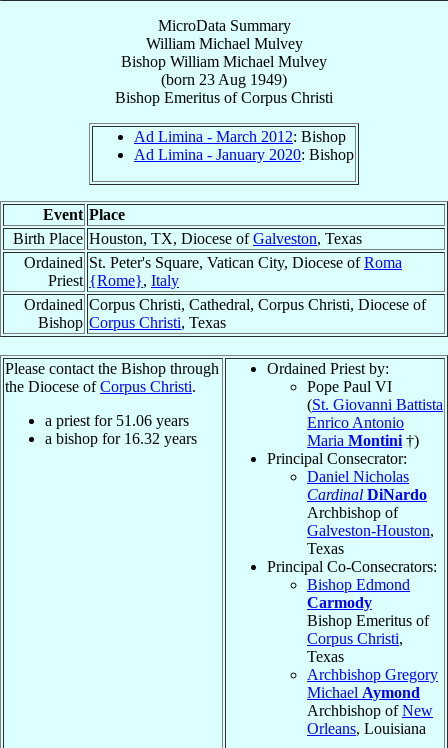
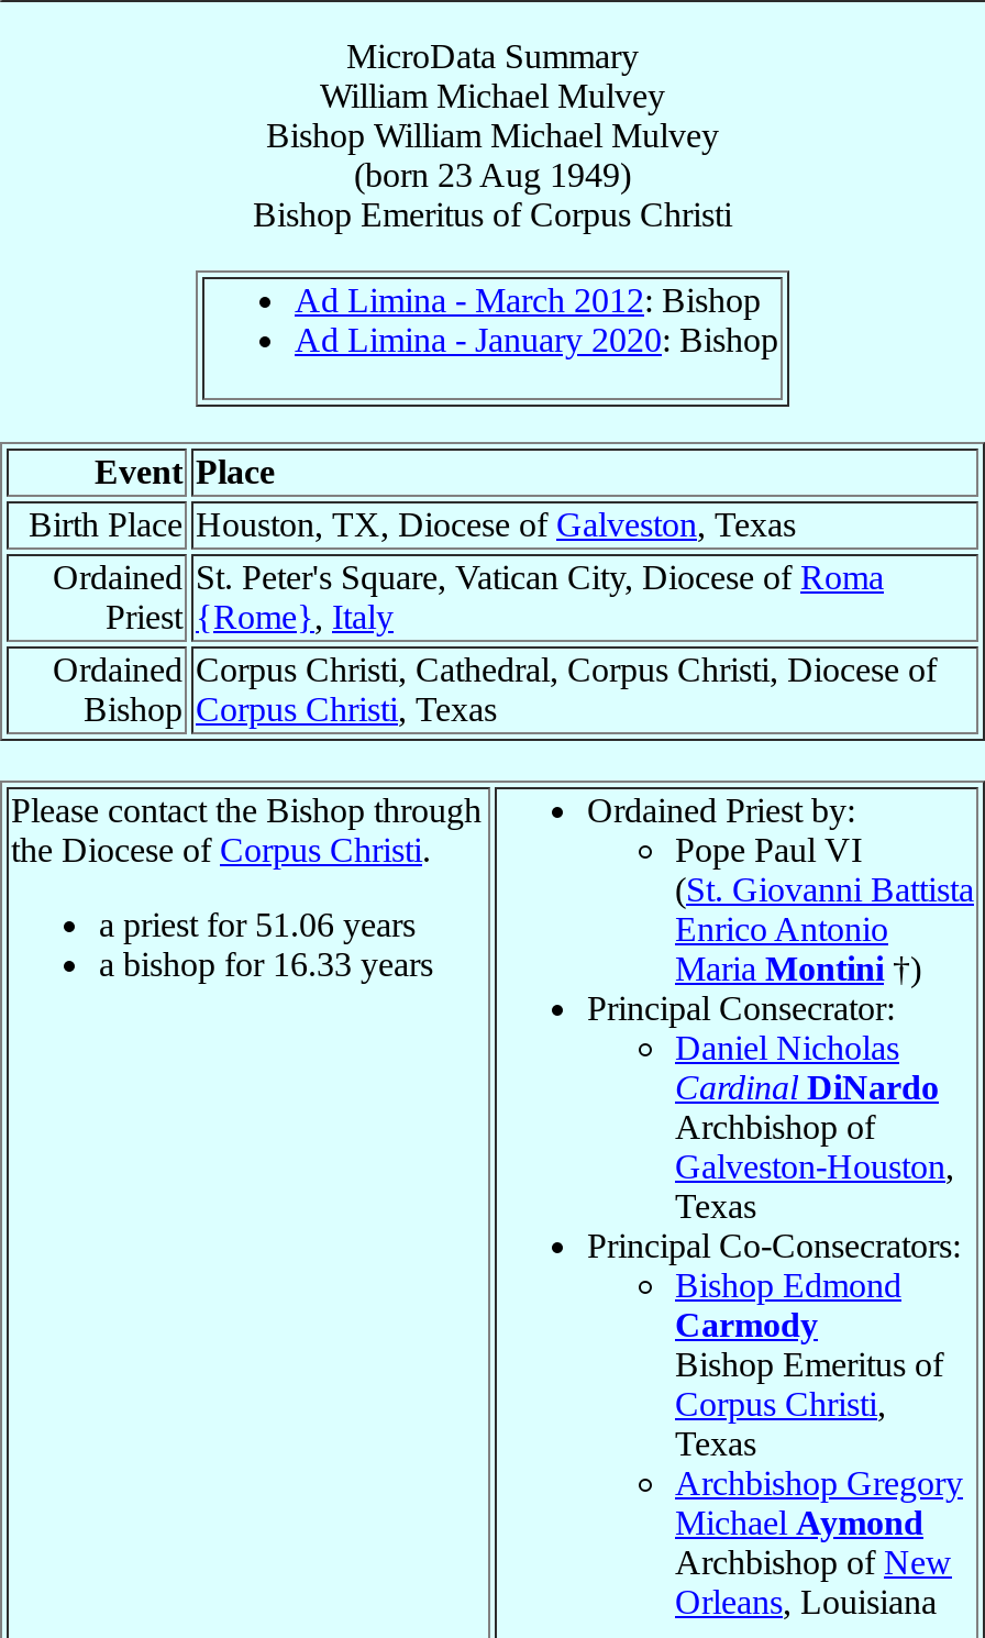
[45,430,197,447] a bishop for 16.32 years -> [99,945,433,983] a bishop for 16.33 years

